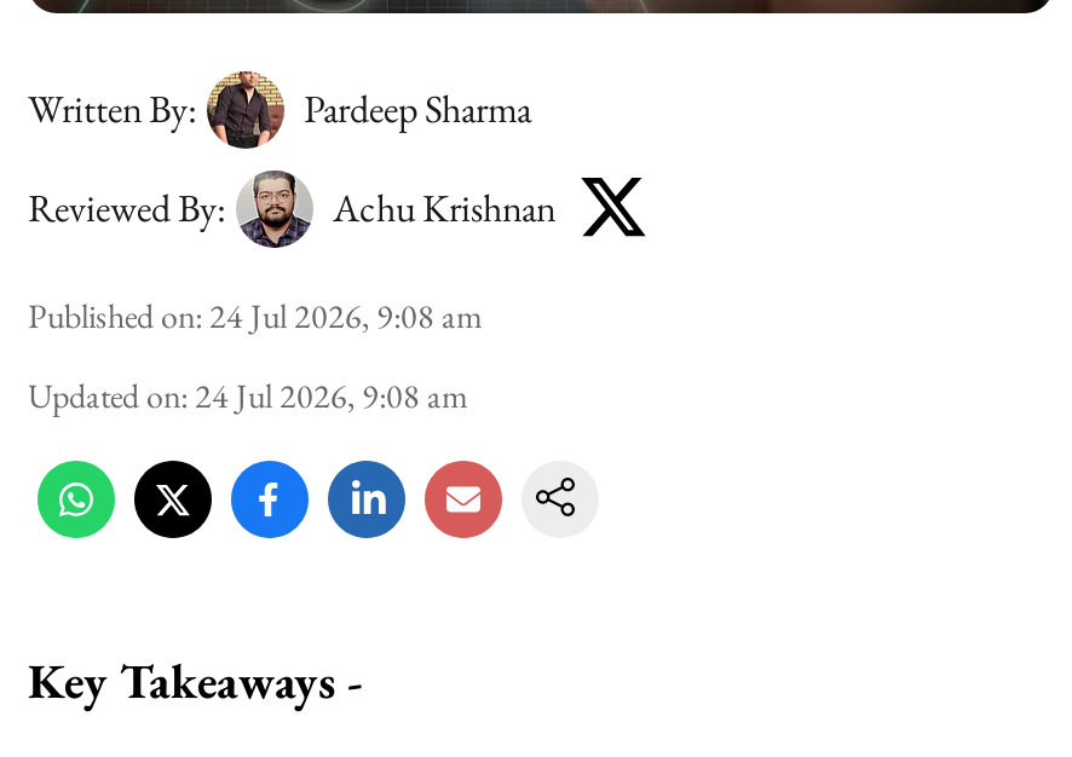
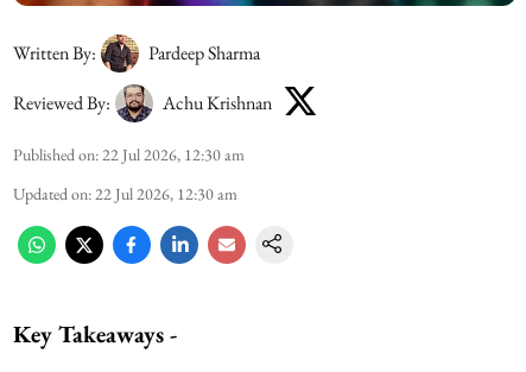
[28,293,483,337] Published on: 24 Jul 2026, 9:08 am -> [13,144,245,165] Published on: 22 Jul 2026, 12:30 am
[28,373,468,416] Updated on: 24 Jul 2026, 9:08 am -> [13,183,237,205] Updated on: 22 Jul 2026, 12:30 am

